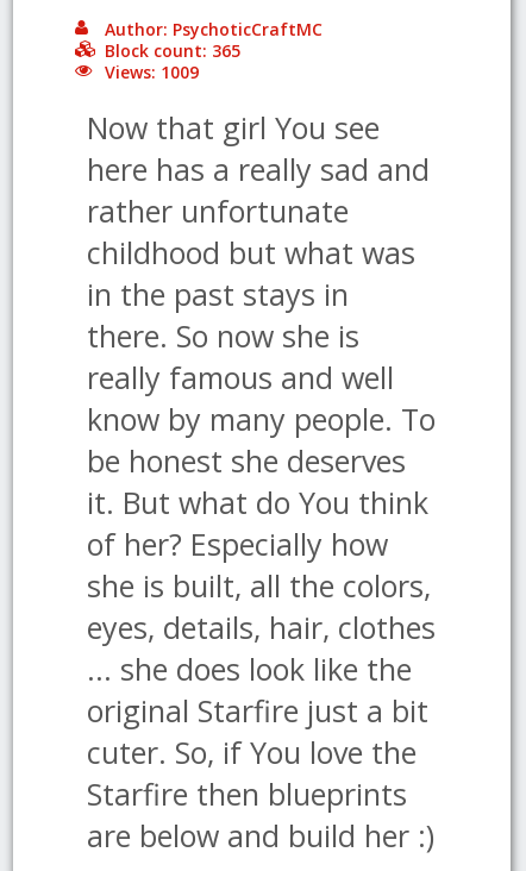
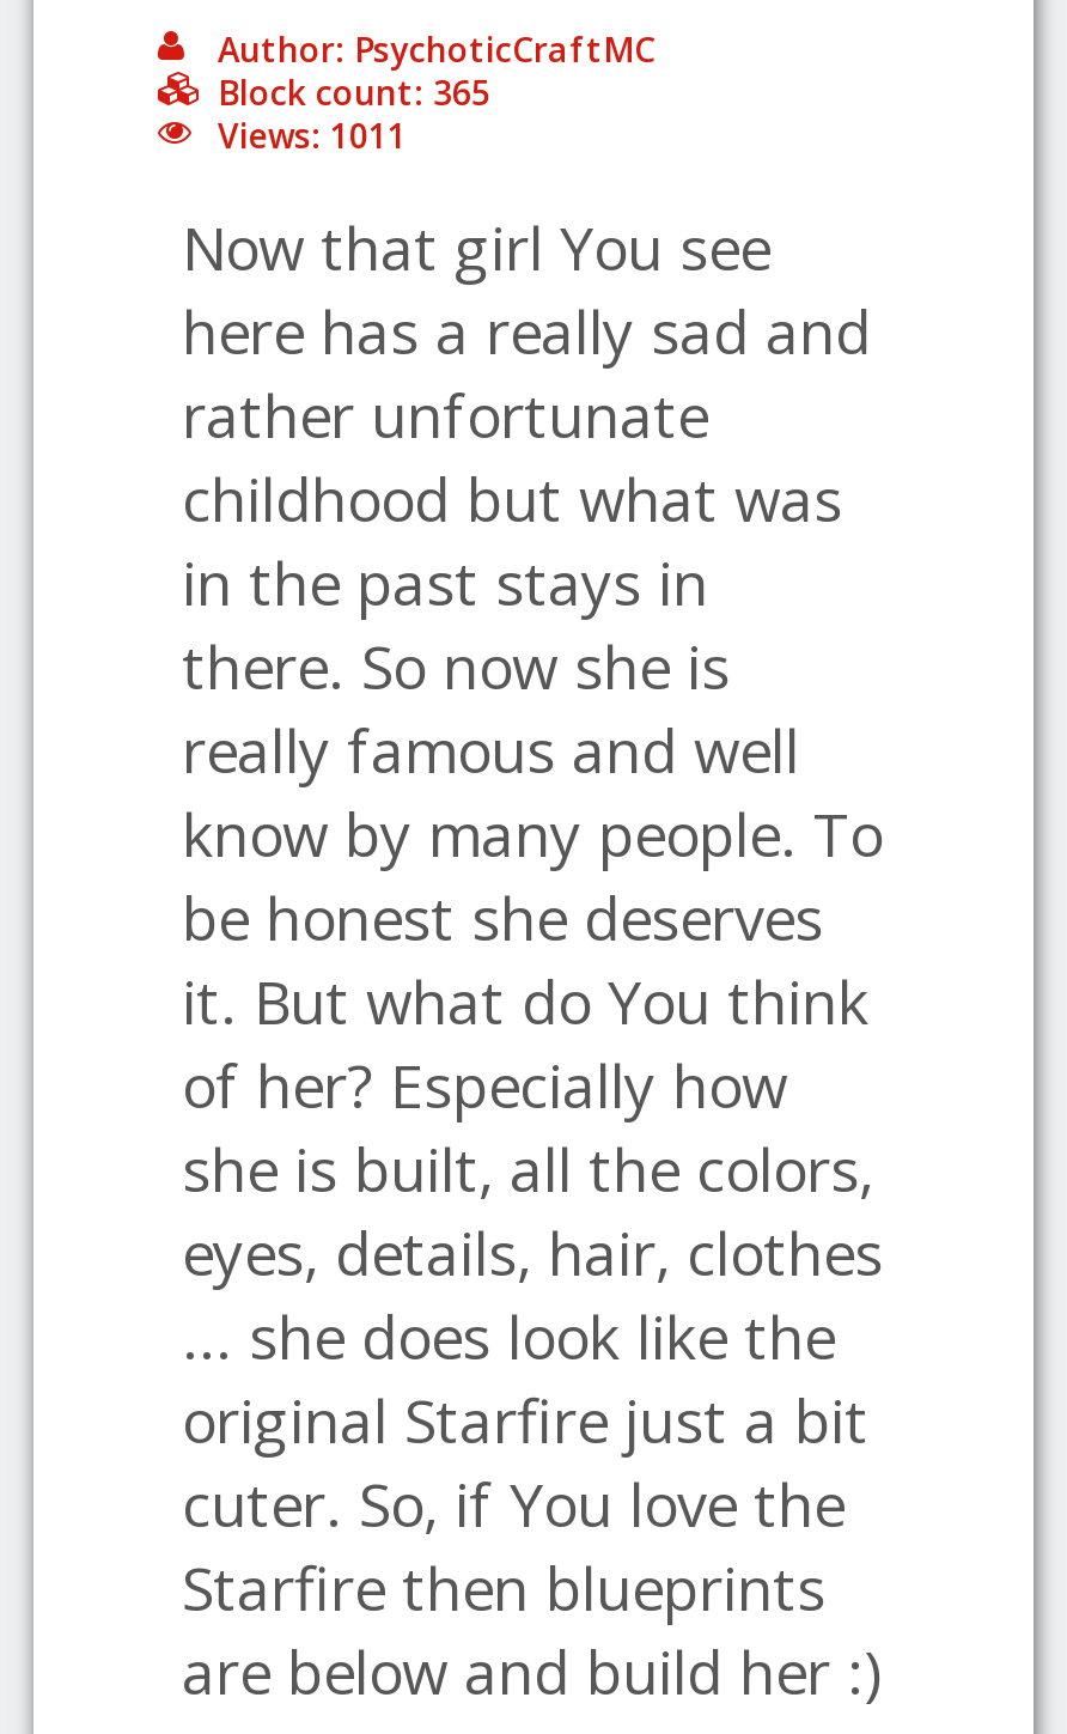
[105,61,199,83] Views: 1009 -> [218,112,407,158] Views: 1011

